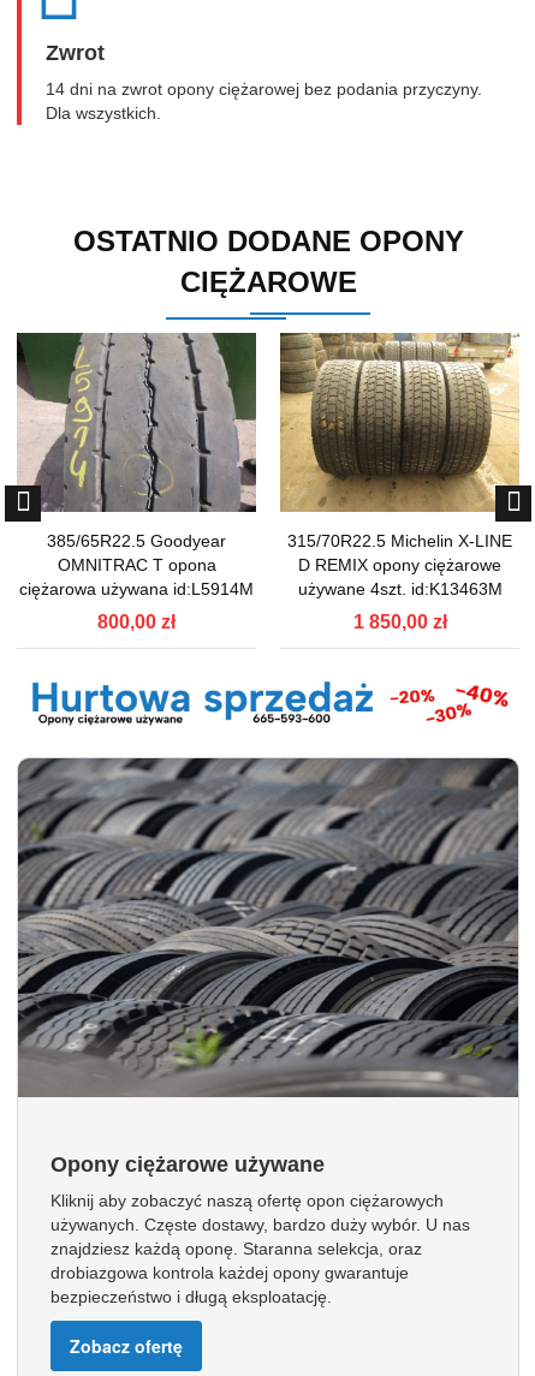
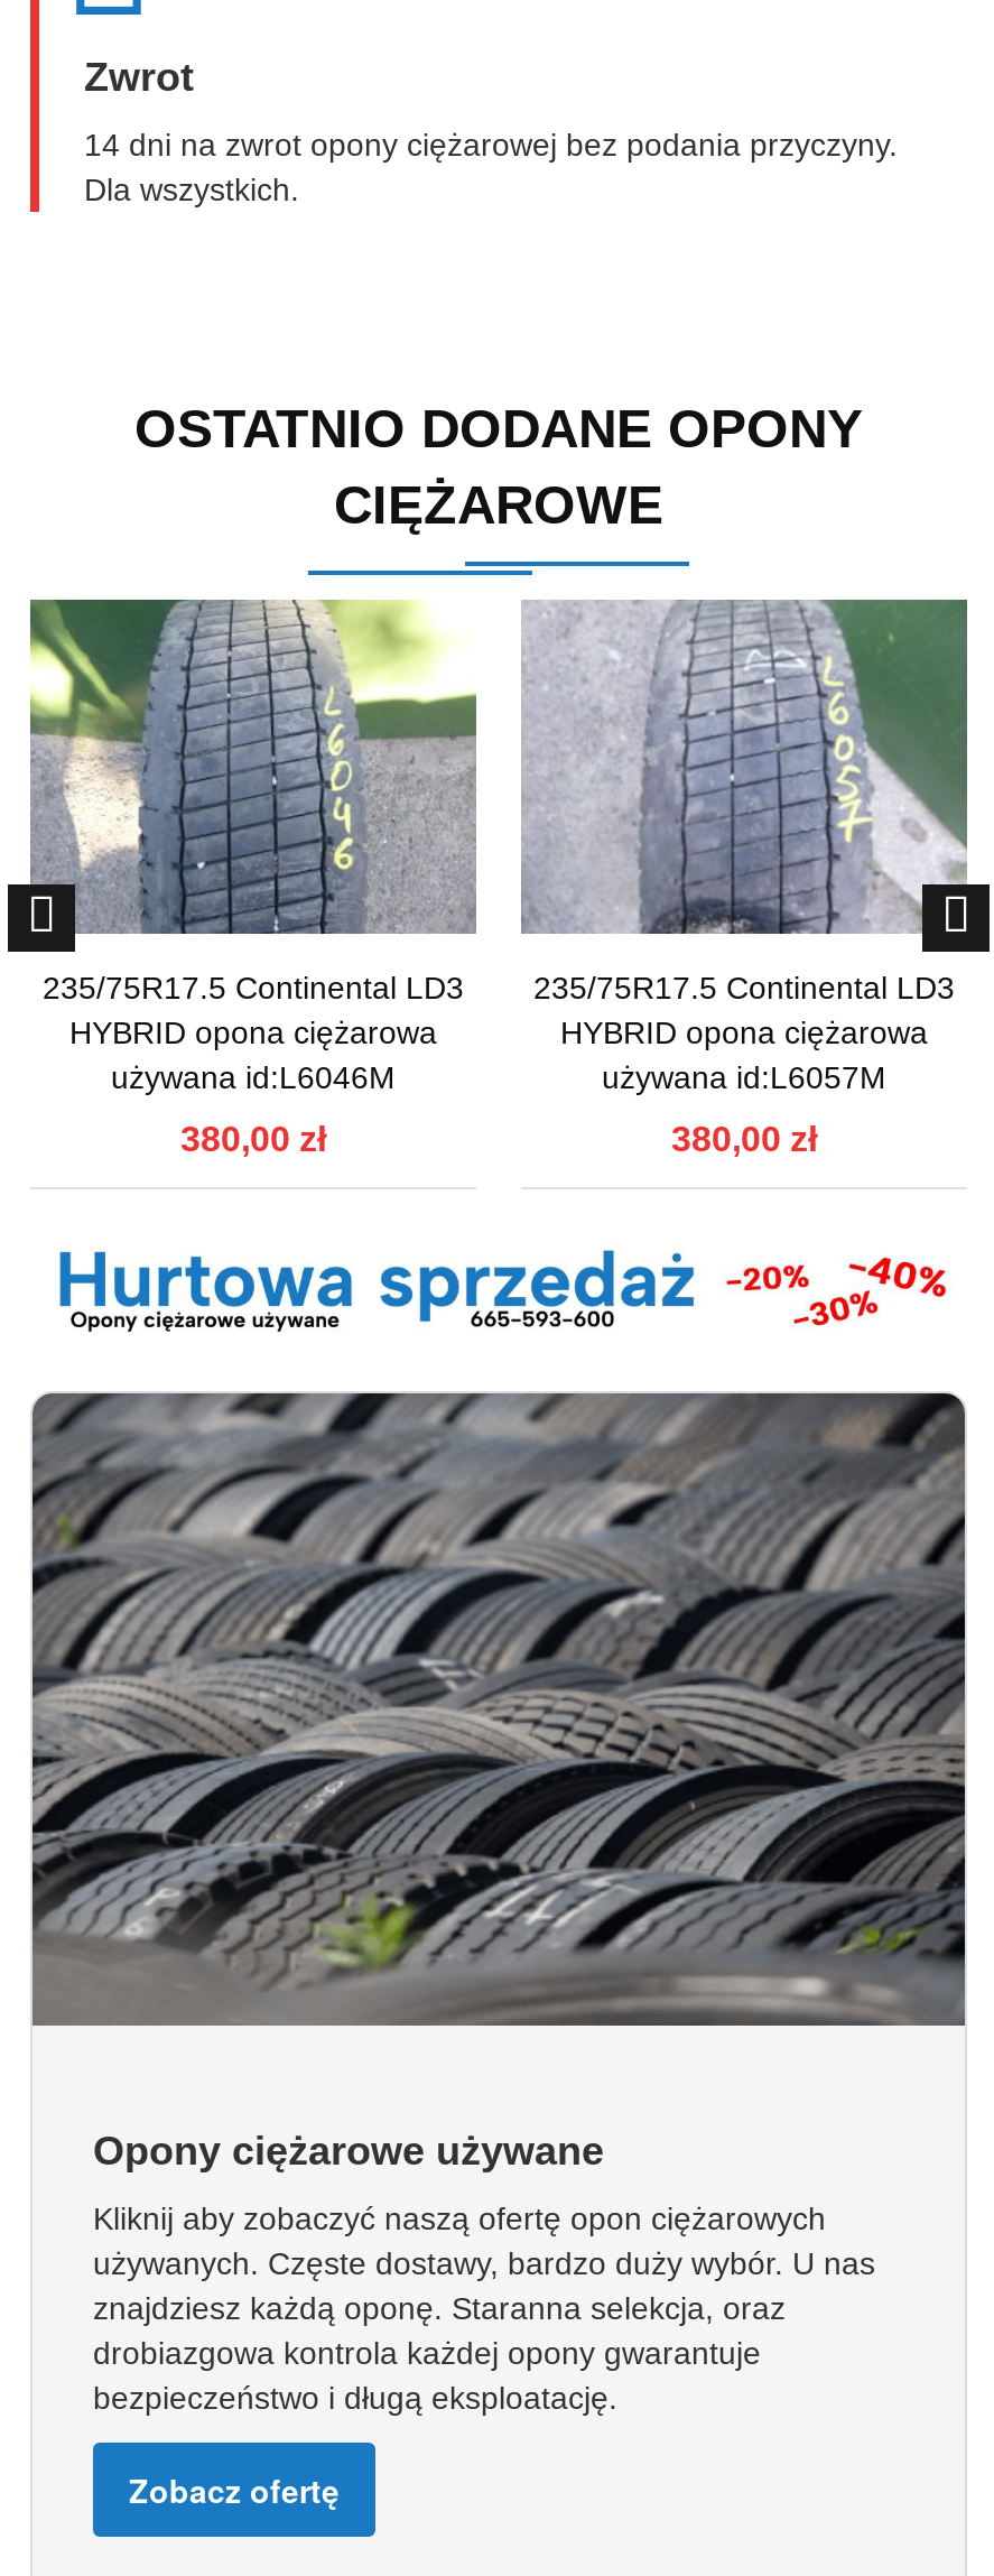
[16,332,257,598] [image] | 385/65R22.5 Goodyear | OMNITRAC T opona | ciężarowa używana id:L5914M -> [28,600,476,1095] [image] | 235/75R17.5 Continental LD3 | HYBRID opona ciężarowa | używana id:L6046M
[279,332,519,598] [image] | 315/70R22.5 Michelin X-LINE | D REMIX opony ciężarowe | używane 4szt. id:K13463M -> [521,597,969,1095] [image] | 235/75R17.5 Continental LD3 | HYBRID opona ciężarowa | używana id:L6057M
[97,611,176,632] 800,00 zł -> [180,1119,326,1158] 380,00 zł
[353,611,447,632] 1 850,00 zł -> [671,1119,817,1158] 380,00 zł

